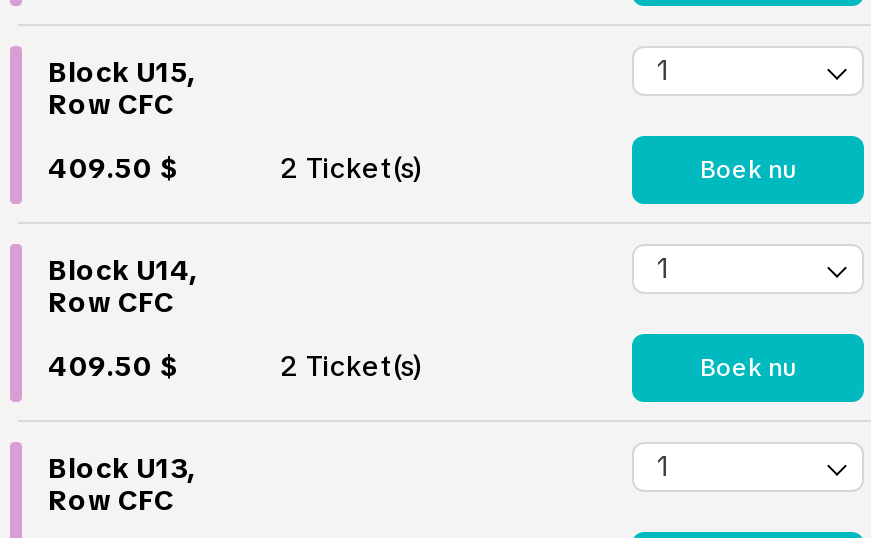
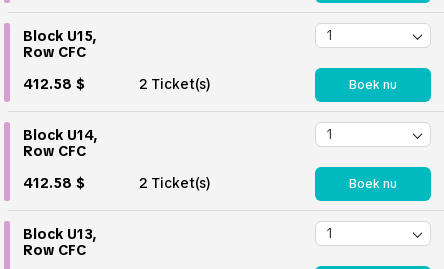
[48,149,178,185] 409.50 $ -> [23,74,85,92] 412.58 $
[48,347,178,383] 409.50 $ -> [23,173,85,191] 412.58 $

